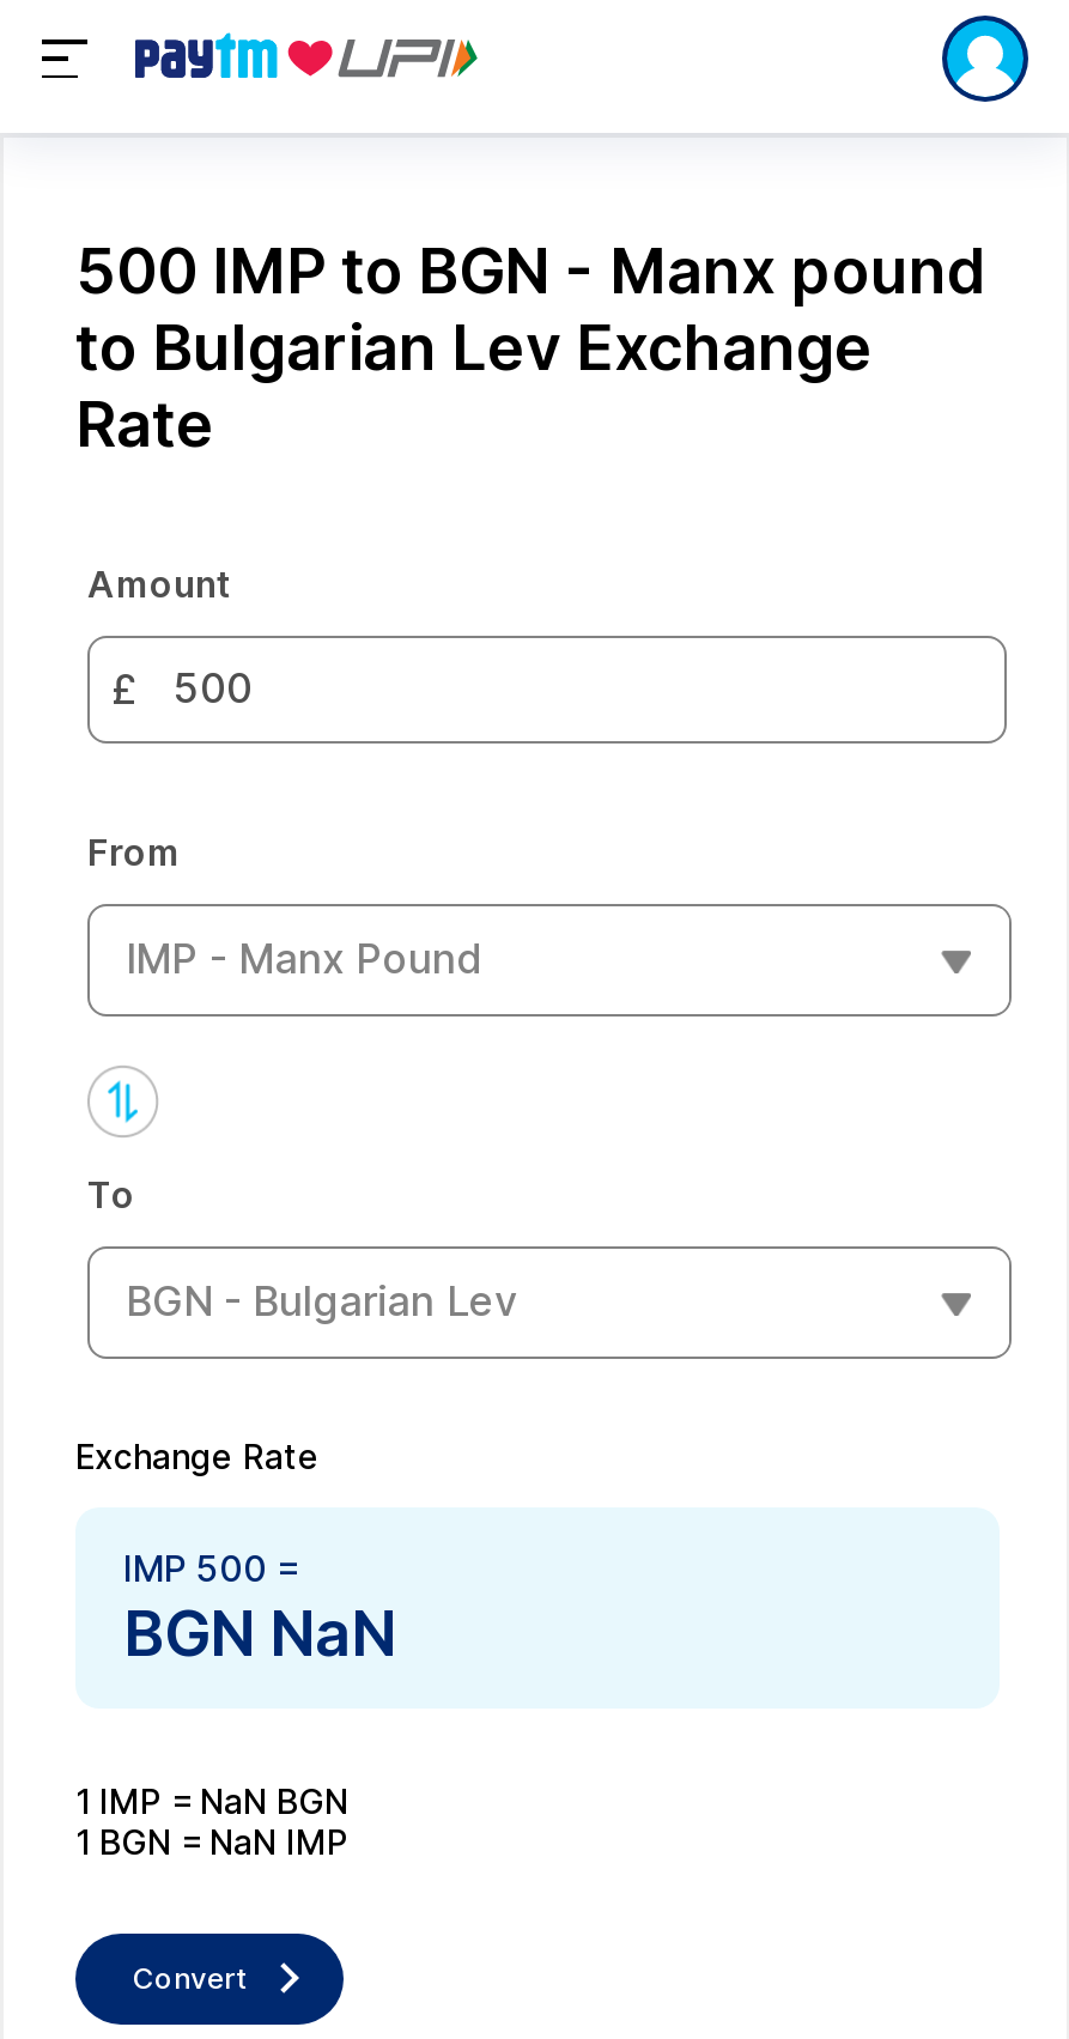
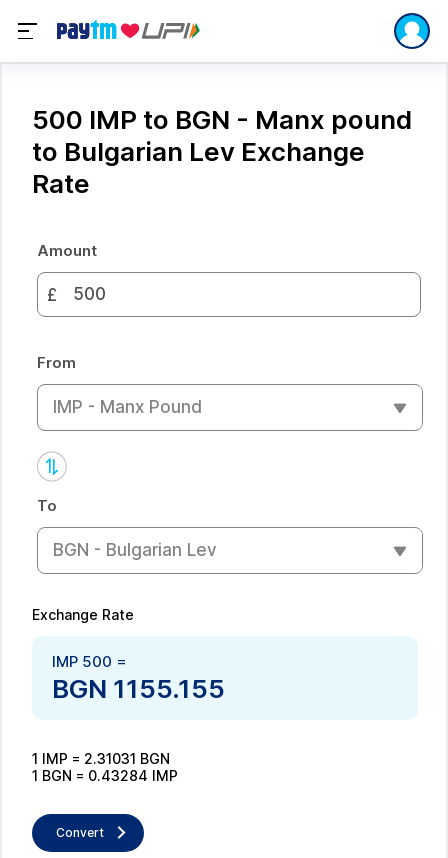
[123,1595,396,1669] BGN NaN -> [52,672,225,703] BGN 1155.155
[75,1779,348,1820] 1 IMP = NaN BGN -> [32,749,170,766] 1 IMP = 2.31031 BGN
[75,1820,348,1861] 1 BGN = NaN IMP -> [32,766,178,783] 1 BGN = 0.43284 IMP

